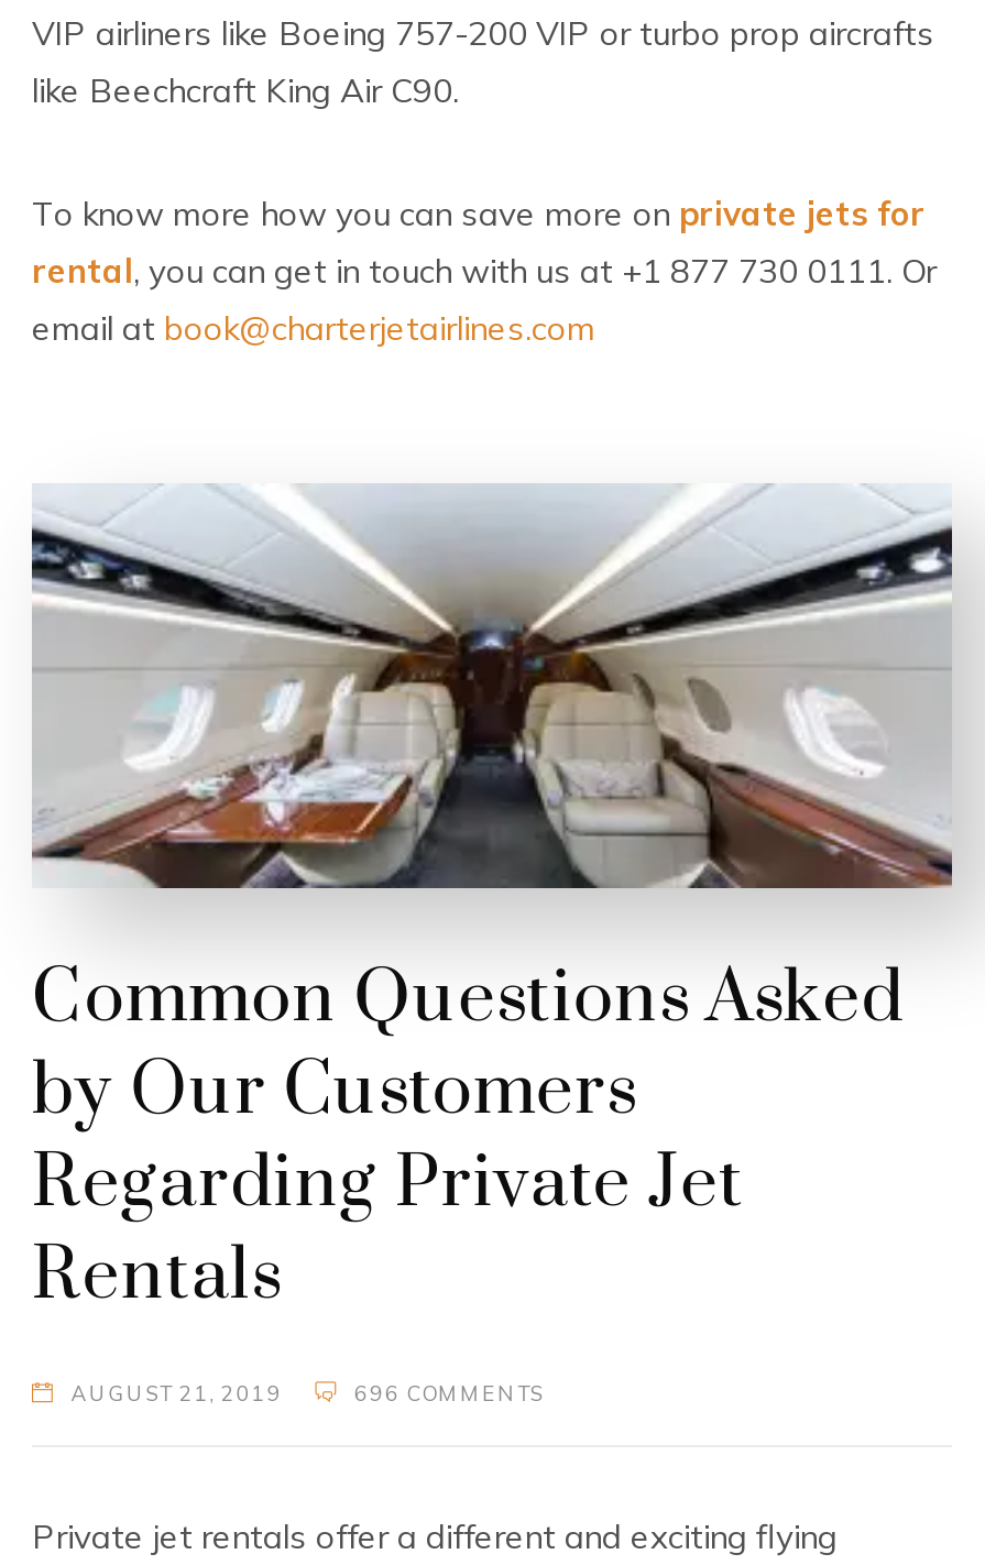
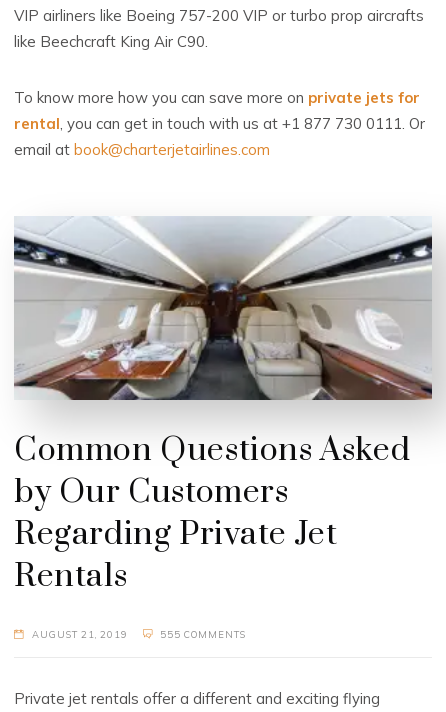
[354,1382,543,1406] 696 COMMENTS -> [160,629,246,640] 555 COMMENTS

